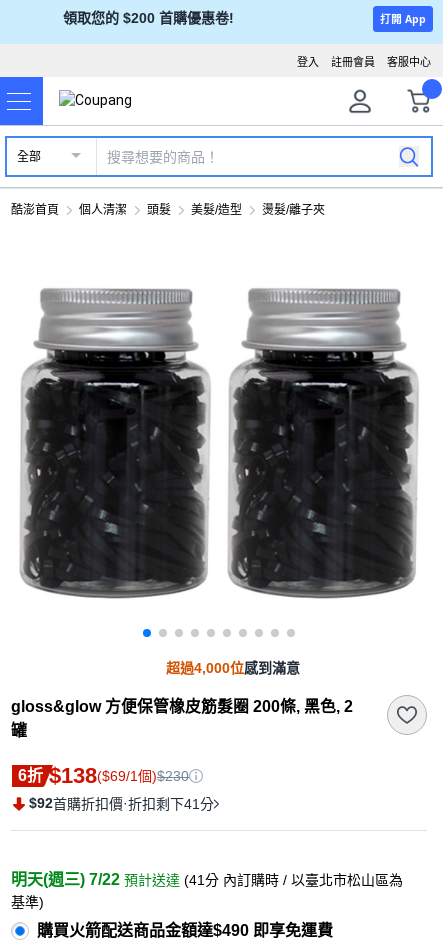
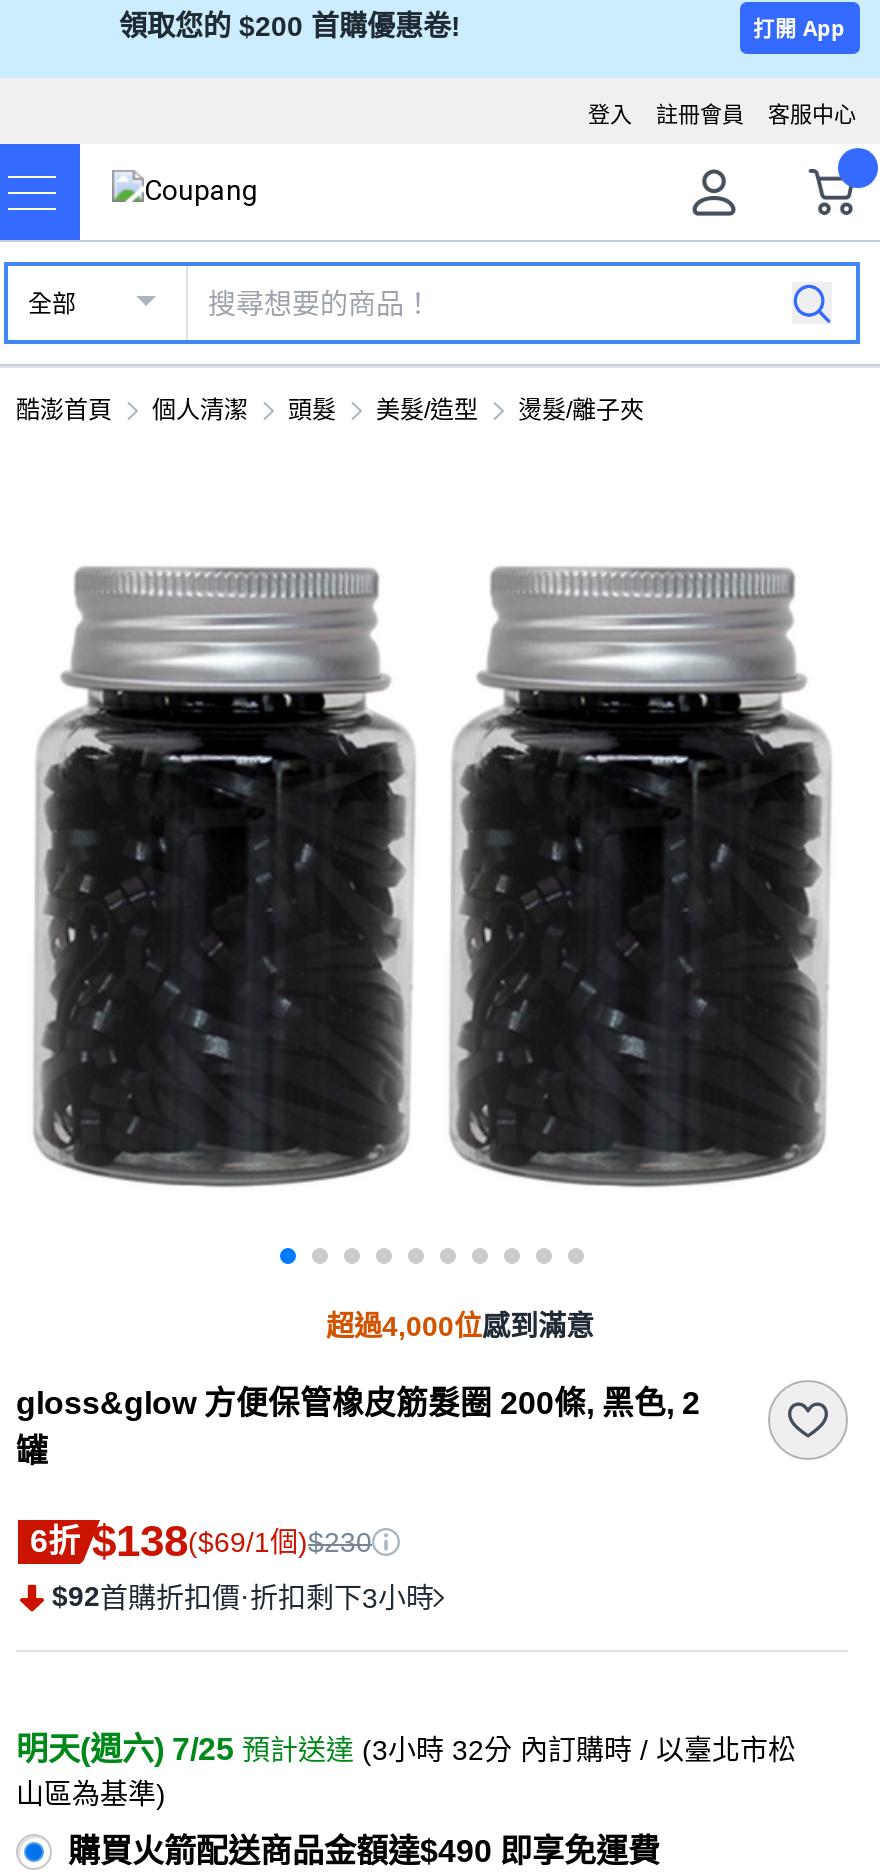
[29,795,214,812] $92首購折扣價·折扣剩下41分 -> [52,1580,434,1614] $92首購折扣價·折扣剩下3小時
[11,871,403,910] 明天(週三) 7/22預計送達(41分內訂購時/ 以臺北市松山區為 | 基準) -> [16,1732,796,1810] 明天(週六) 7/25預計送達(3小時 32分內訂購時/ 以臺北市松 | 山區為基準)

